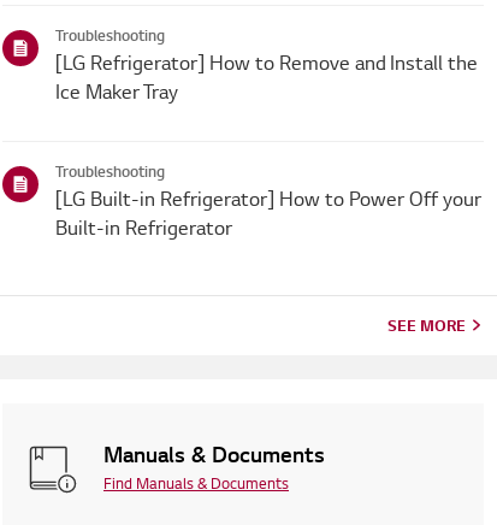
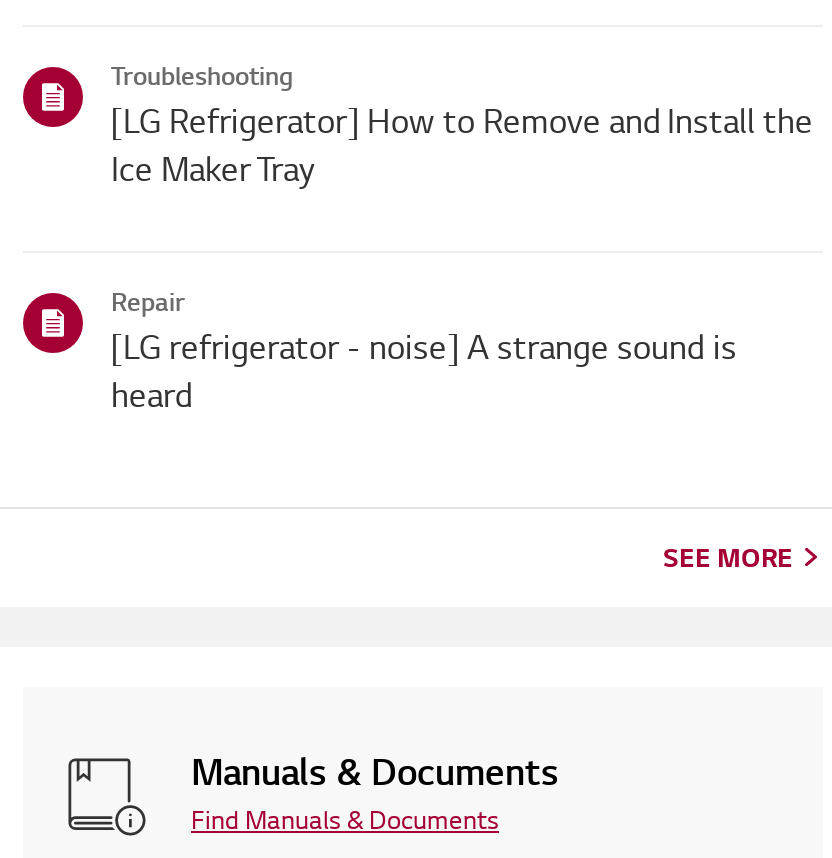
[55,160,481,240] Troubleshooting | [LG Built-in Refrigerator] How to Power Off your | Built-in Refrigerator -> [111,282,737,416] Repair | [LG refrigerator - noise] A strange sound is | heard

